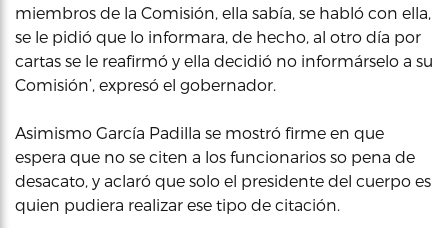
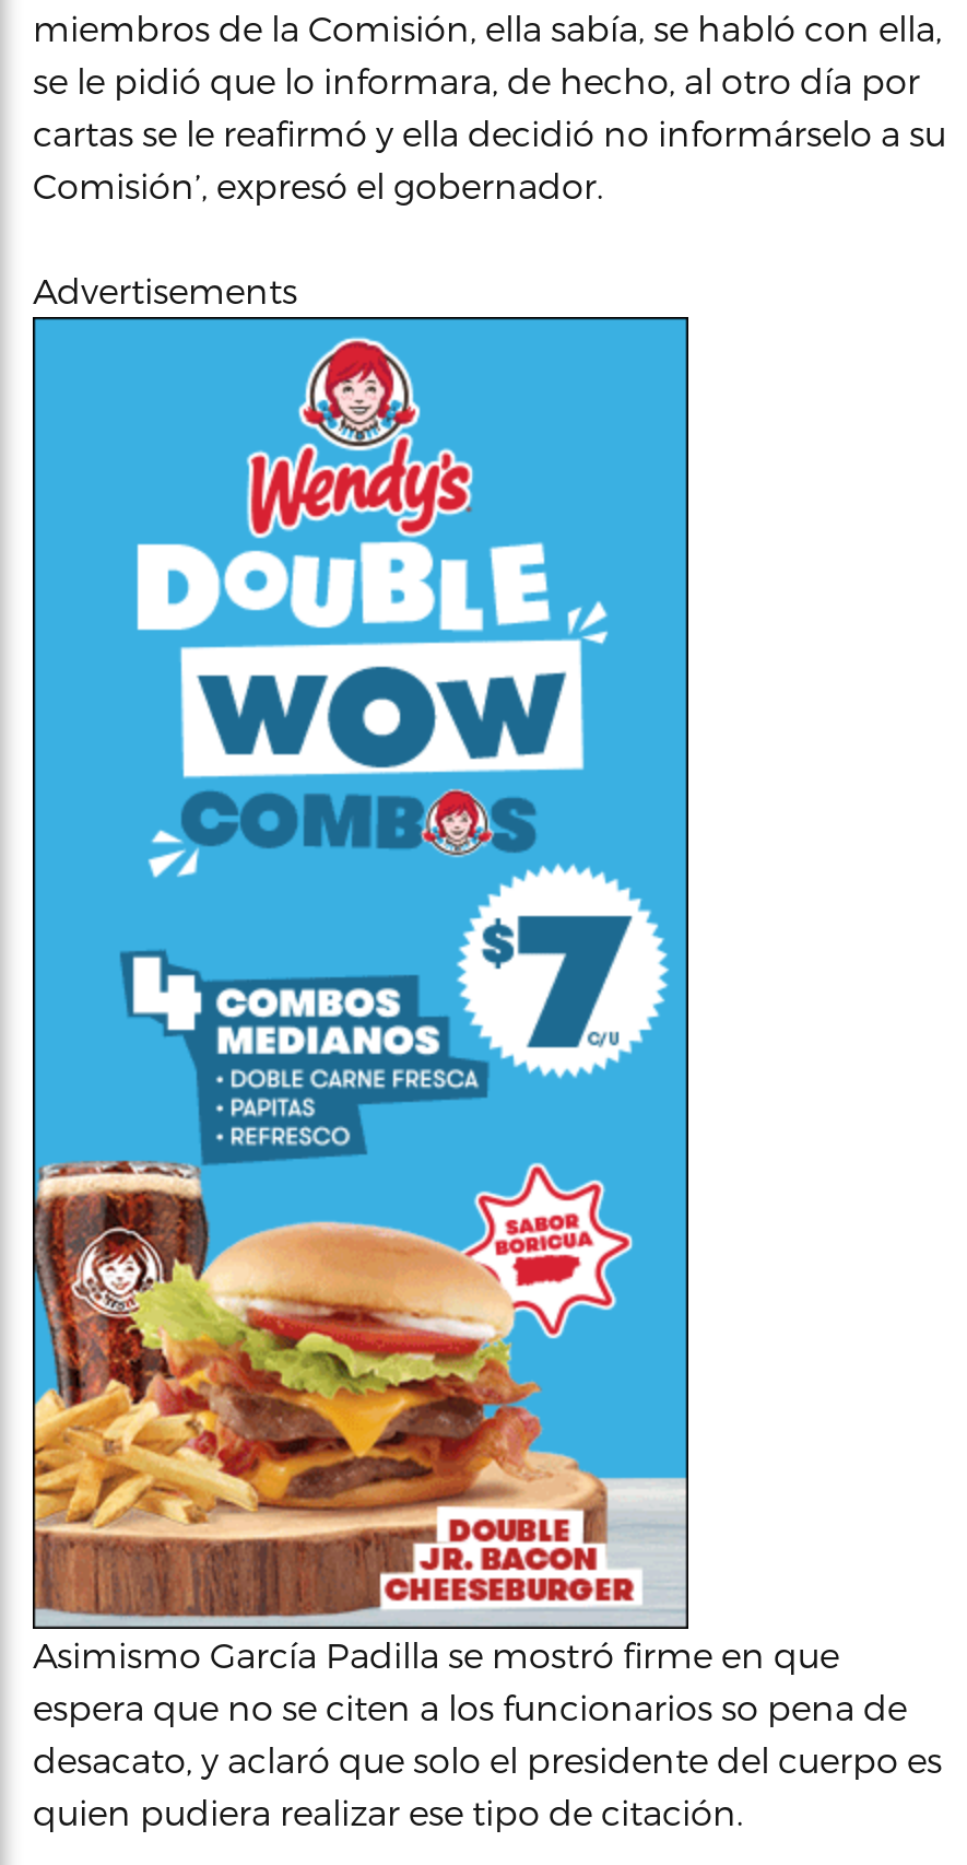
none -> [31,315,691,1629] [image]
none -> [33,269,297,310] Advertisements

